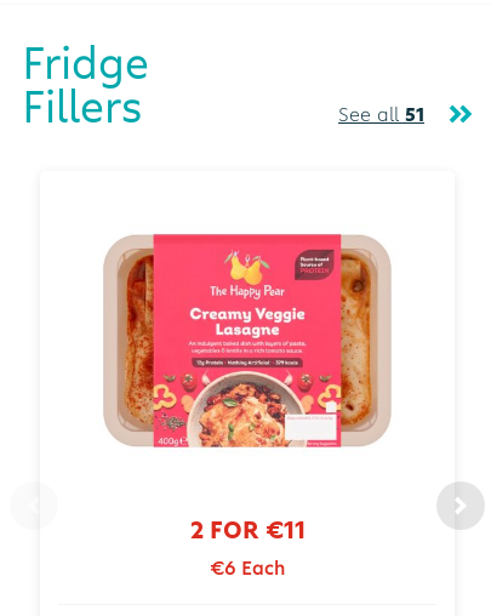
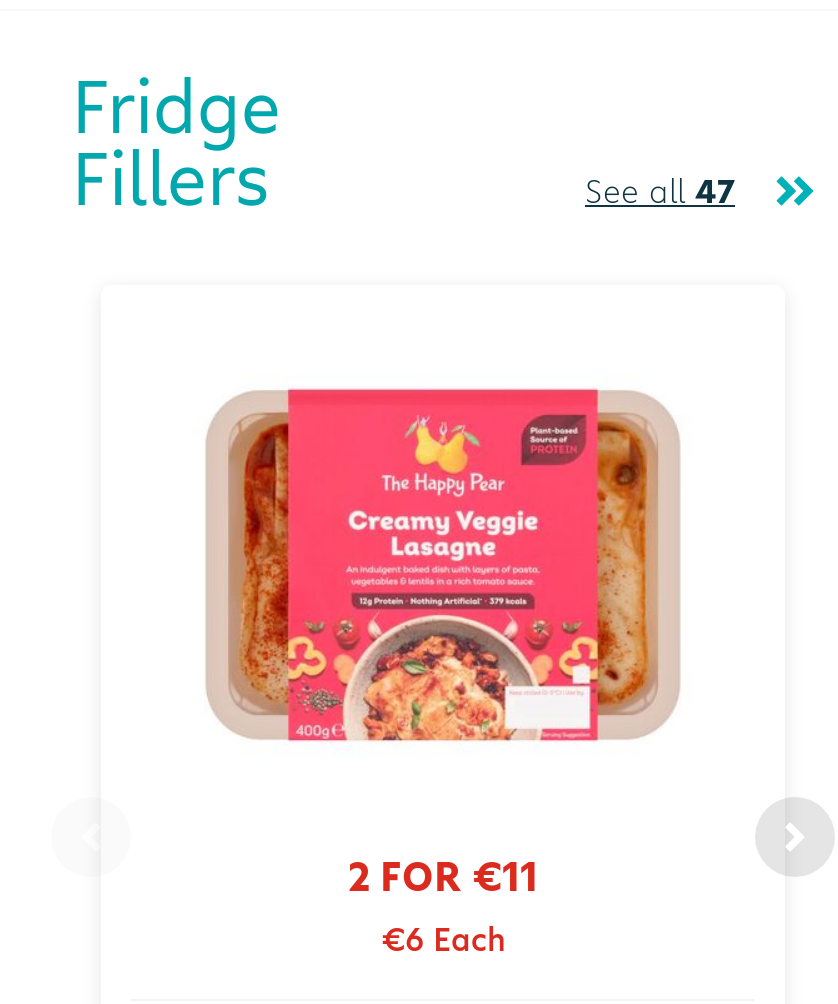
[338,101,424,128] See all 51 -> [585,169,735,213] See all 47

